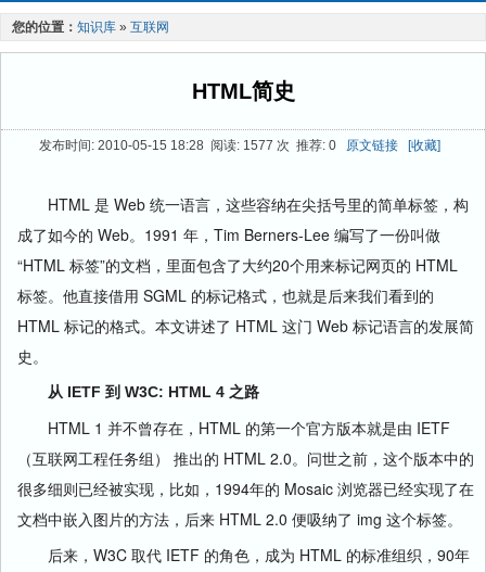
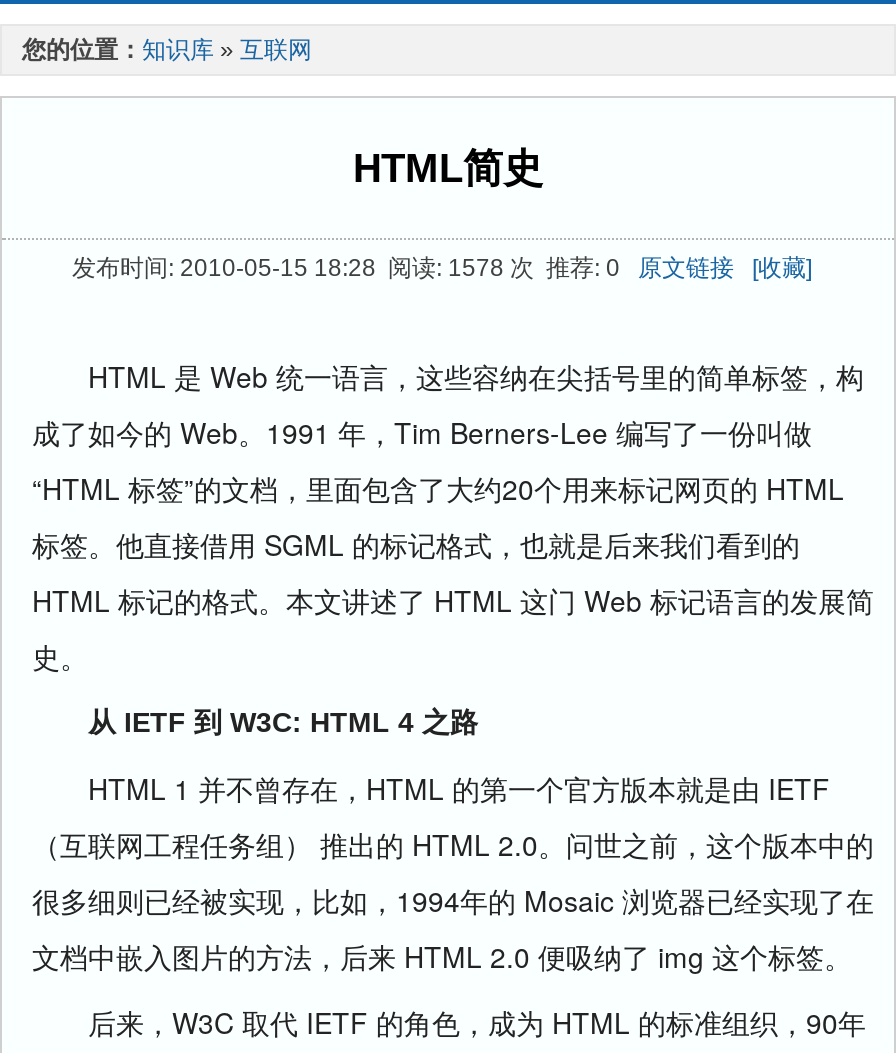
[39,138,398,153] 发布时间: 2010-05-15 18:28 阅读: 1577 次 推荐: 0原文链接 -> [72,254,734,282] 发布时间: 2010-05-15 18:28 阅读: 1578 次 推荐: 0原文链接

